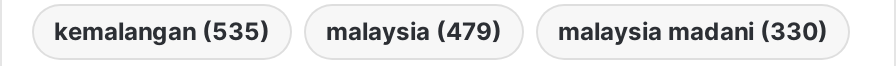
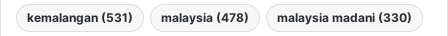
[54,17,270,47] kemalangan (535) -> [27,10,133,25] kemalangan (531)
[326,17,502,47] malaysia (479) -> [161,10,249,25] malaysia (478)

